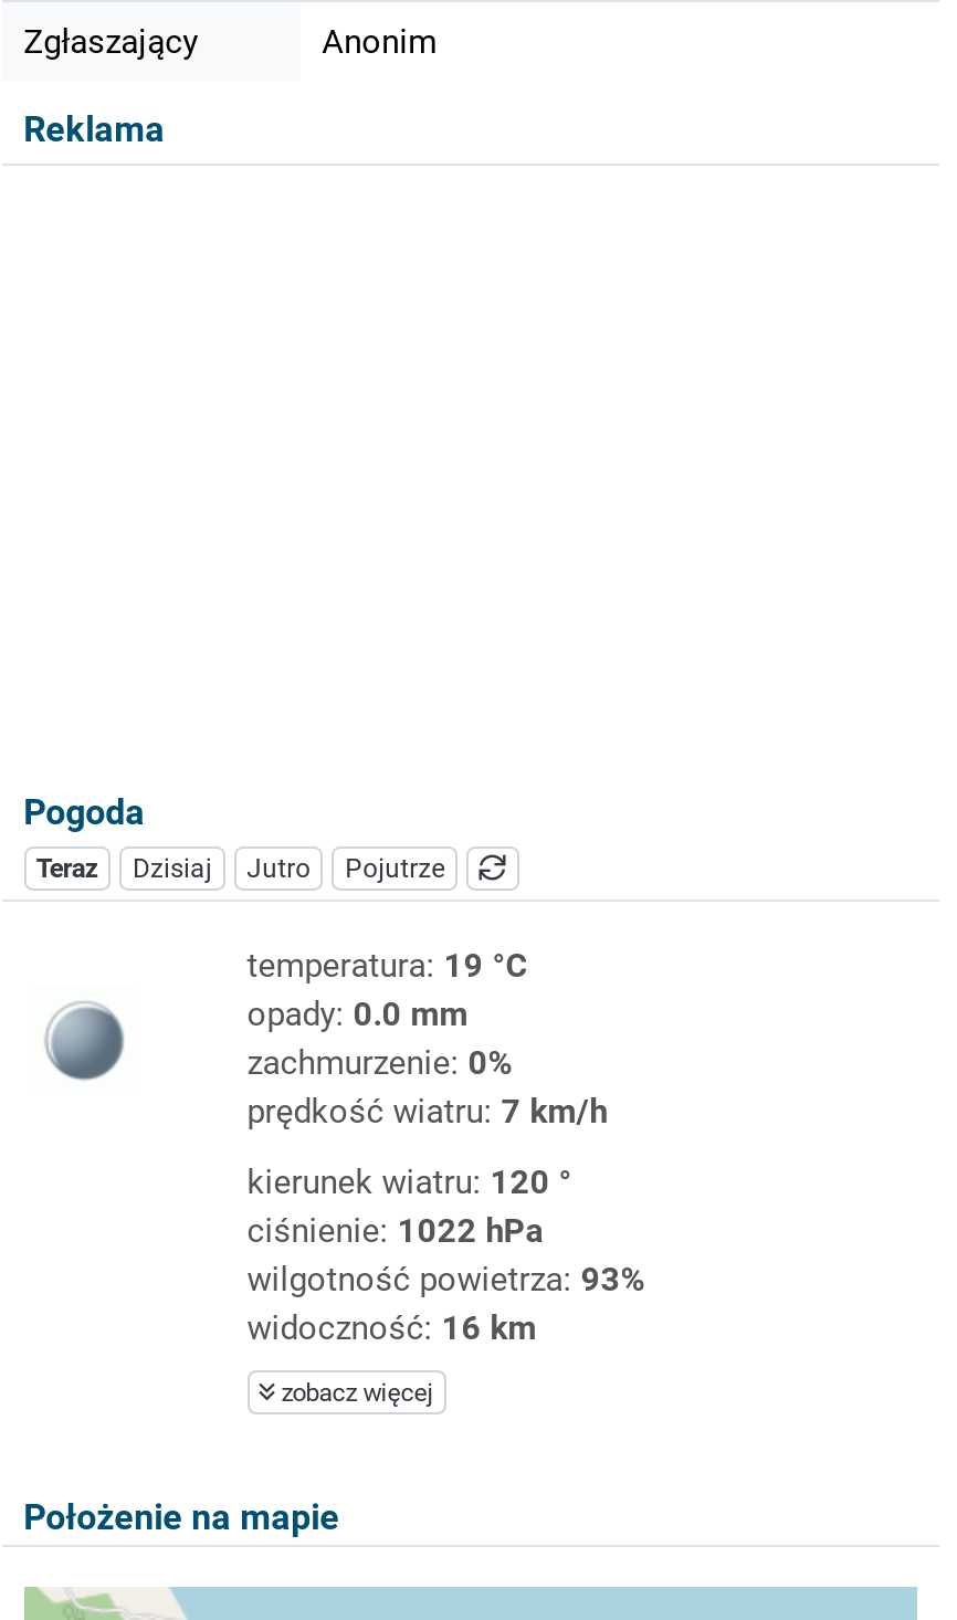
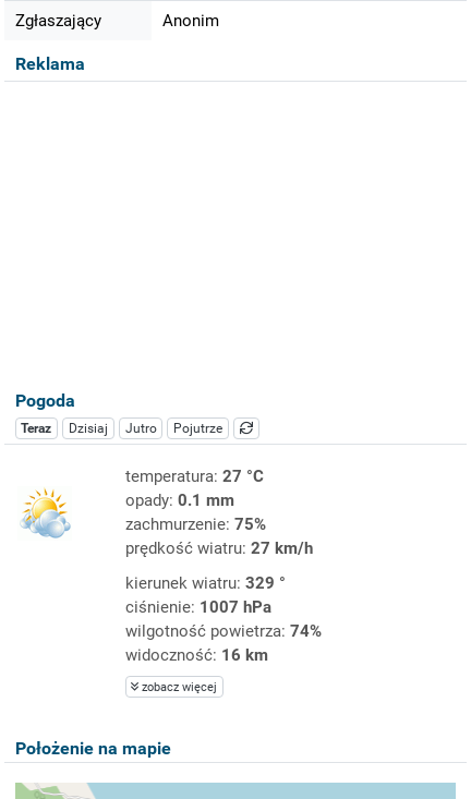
[247,946,528,986] temperatura: 19 °C -> [125,467,264,486] temperatura: 27 °C
[38,992,135,1092] [image] -> [20,487,72,540] [image]
[247,995,468,1034] opady: 0.0 mm -> [125,491,234,510] opady: 0.1 mm
[247,1043,512,1083] zachmurzenie: 0% -> [125,514,266,534] zachmurzenie: 75%
[247,1092,607,1132] prędkość wiatru: 7 km/h -> [125,538,313,558] prędkość wiatru: 27 km/h
[247,1163,572,1202] kierunek wiatru: 120 ° -> [125,573,285,593] kierunek wiatru: 329 °
[247,1211,543,1251] ciśnienie: 1022 hPa -> [125,597,271,617] ciśnienie: 1007 hPa
[247,1260,645,1300] wilgotność powietrza: 93% -> [125,621,321,641] wilgotność powietrza: 74%

